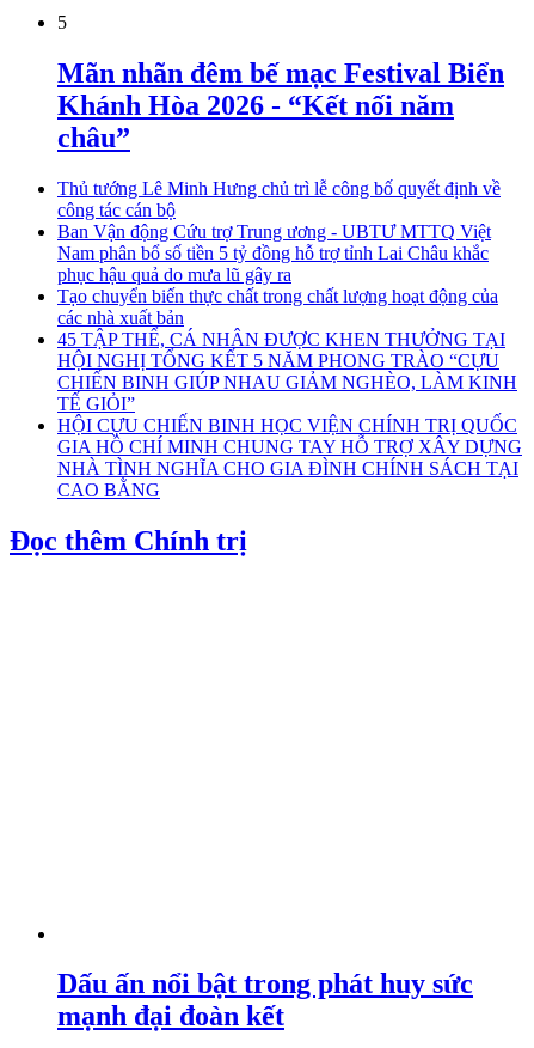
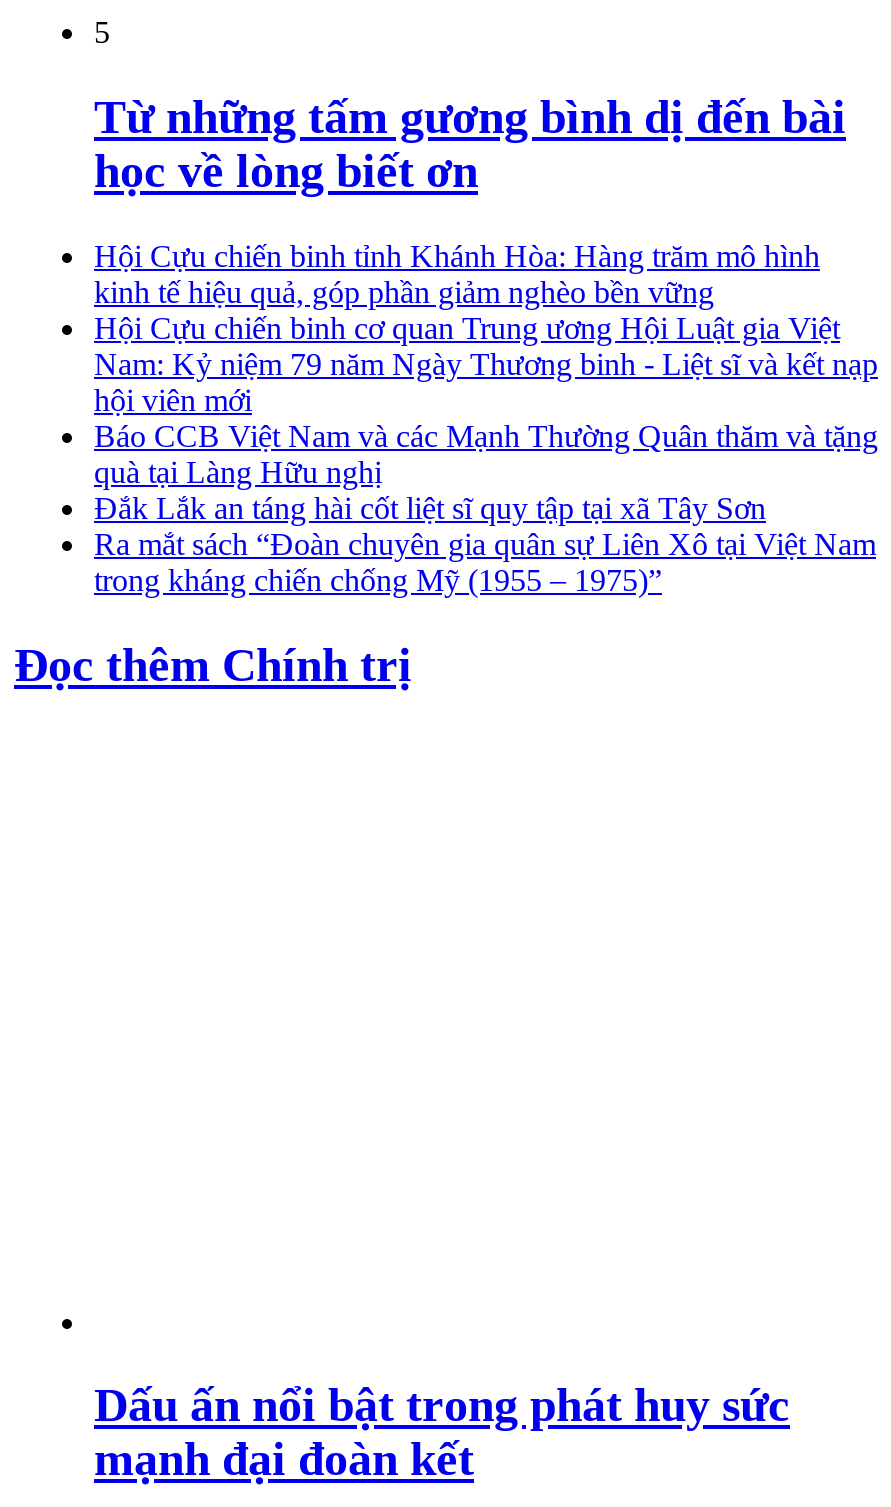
[57,57,504,153] Mãn nhãn đêm bế mạc Festival Biển | Khánh Hòa 2026 - “Kết nối năm | châu” -> [94,91,846,197] Từ những tấm gương bình dị đến bài | học về lòng biết ơn
[57,178,522,500] Thủ tướng Lê Minh Hưng chủ trì lễ công bố quyết định về | công tác cán bộ | Ban Vận động Cứu trợ Trung ương - UBTƯ MTTQ Việt | Nam phân bổ số tiền 5 tỷ đồng hỗ trợ tỉnh Lai Châu khắc | phục hậu quả do mưa lũ gây ra | Tạo chuyển biến thực chất trong chất lượng hoạt động của | các nhà xuất bản | 45 TẬP THỂ, CÁ NHÂN ĐƯỢC KHEN THƯỞNG TẠI | HỘI NGHỊ TỔNG KẾT 5 NĂM PHONG TRÀO “CỰU | CHIẾN BINH GIÚP NHAU GIẢM NGHÈO, LÀM KINH | TẾ GIỎI” | HỘI CỰU CHIẾN BINH HỌC VIỆN CHÍNH TRỊ QUỐC | GIA HỒ CHÍ MINH CHUNG TAY HỖ TRỢ XÂY DỰNG | NHÀ TÌNH NGHĨA CHO GIA ĐÌNH CHÍNH SÁCH TẠI | CAO BẰNG -> [94,239,878,597] Hội Cựu chiến binh tỉnh Khánh Hòa: Hàng trăm mô hình | kinh tế hiệu quả, góp phần giảm nghèo bền vững | Hội Cựu chiến binh cơ quan Trung ương Hội Luật gia Việt | Nam: Kỷ niệm 79 năm Ngày Thương binh - Liệt sĩ và kết nạp | hội viên mới | Báo CCB Việt Nam và các Mạnh Thường Quân thăm và tặng | quà tại Làng Hữu nghị | Đắk Lắk an táng hài cốt liệt sĩ quy tập tại xã Tây Sơn | Ra mắt sách “Đoàn chuyên gia quân sự Liên Xô tại Việt Nam | trong kháng chiến chống Mỹ (1955 – 1975)”

